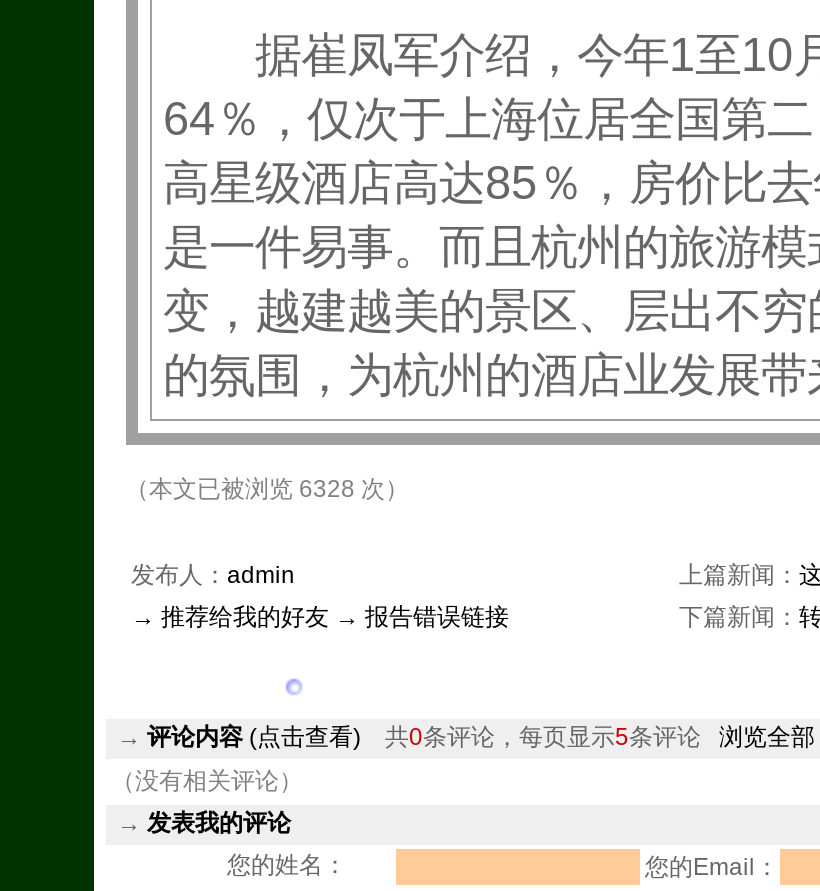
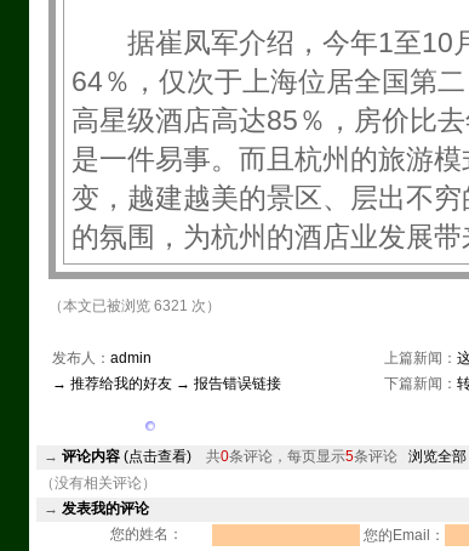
[125,475,409,503] （本文已被浏览 6328 次） -> [48,297,220,314] （本文已被浏览 6321 次）

